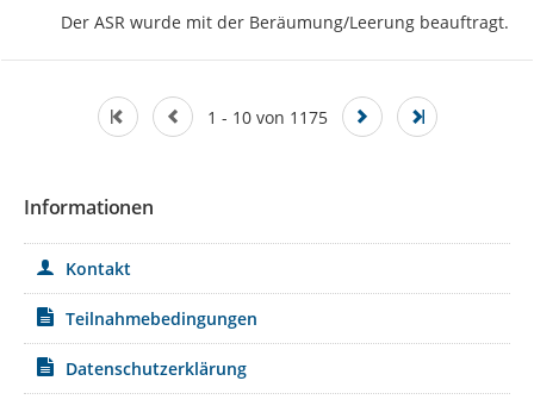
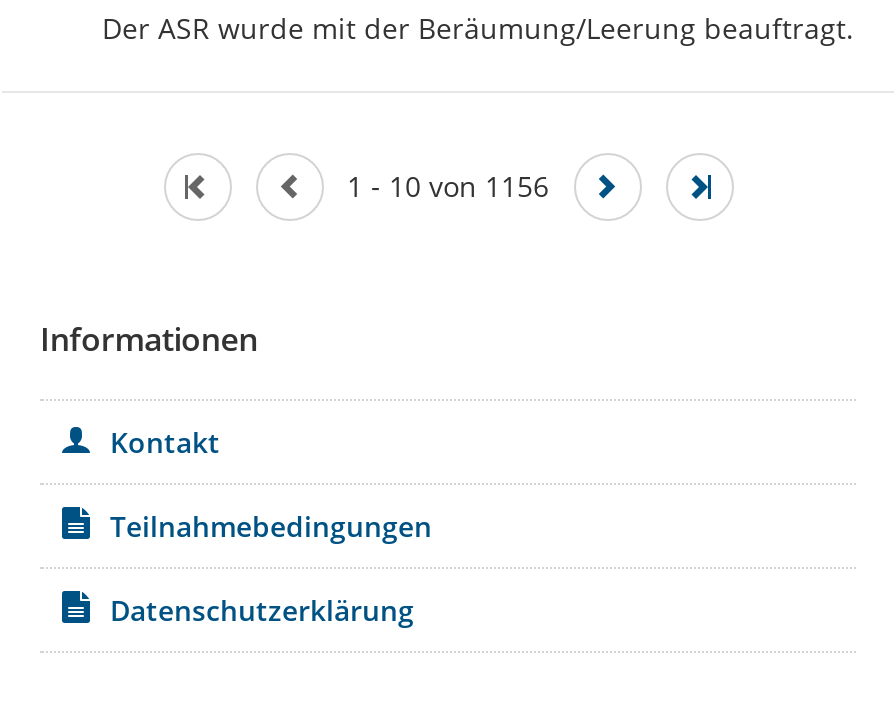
[207,106,327,128] 1 - 10 von 1175 -> [347,168,549,206] 1 - 10 von 1156

